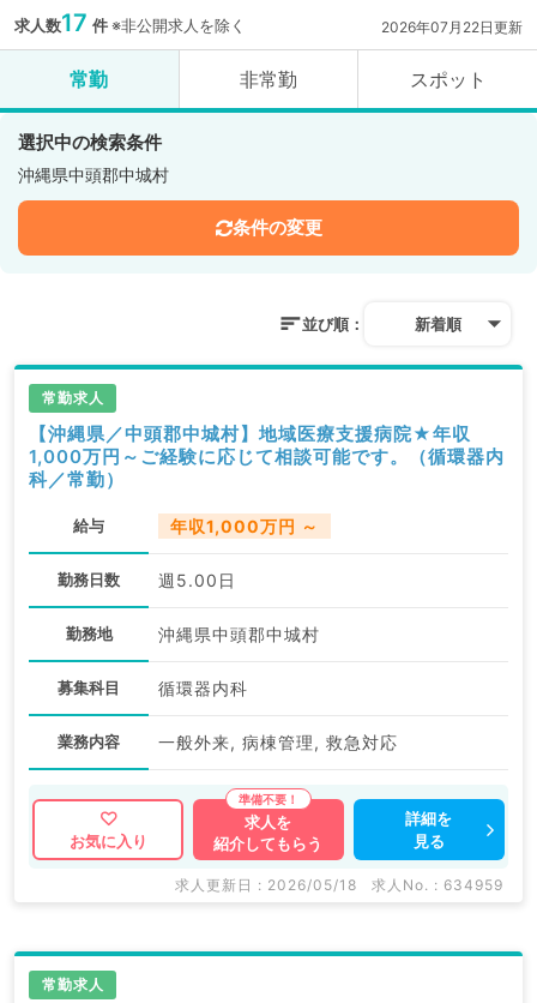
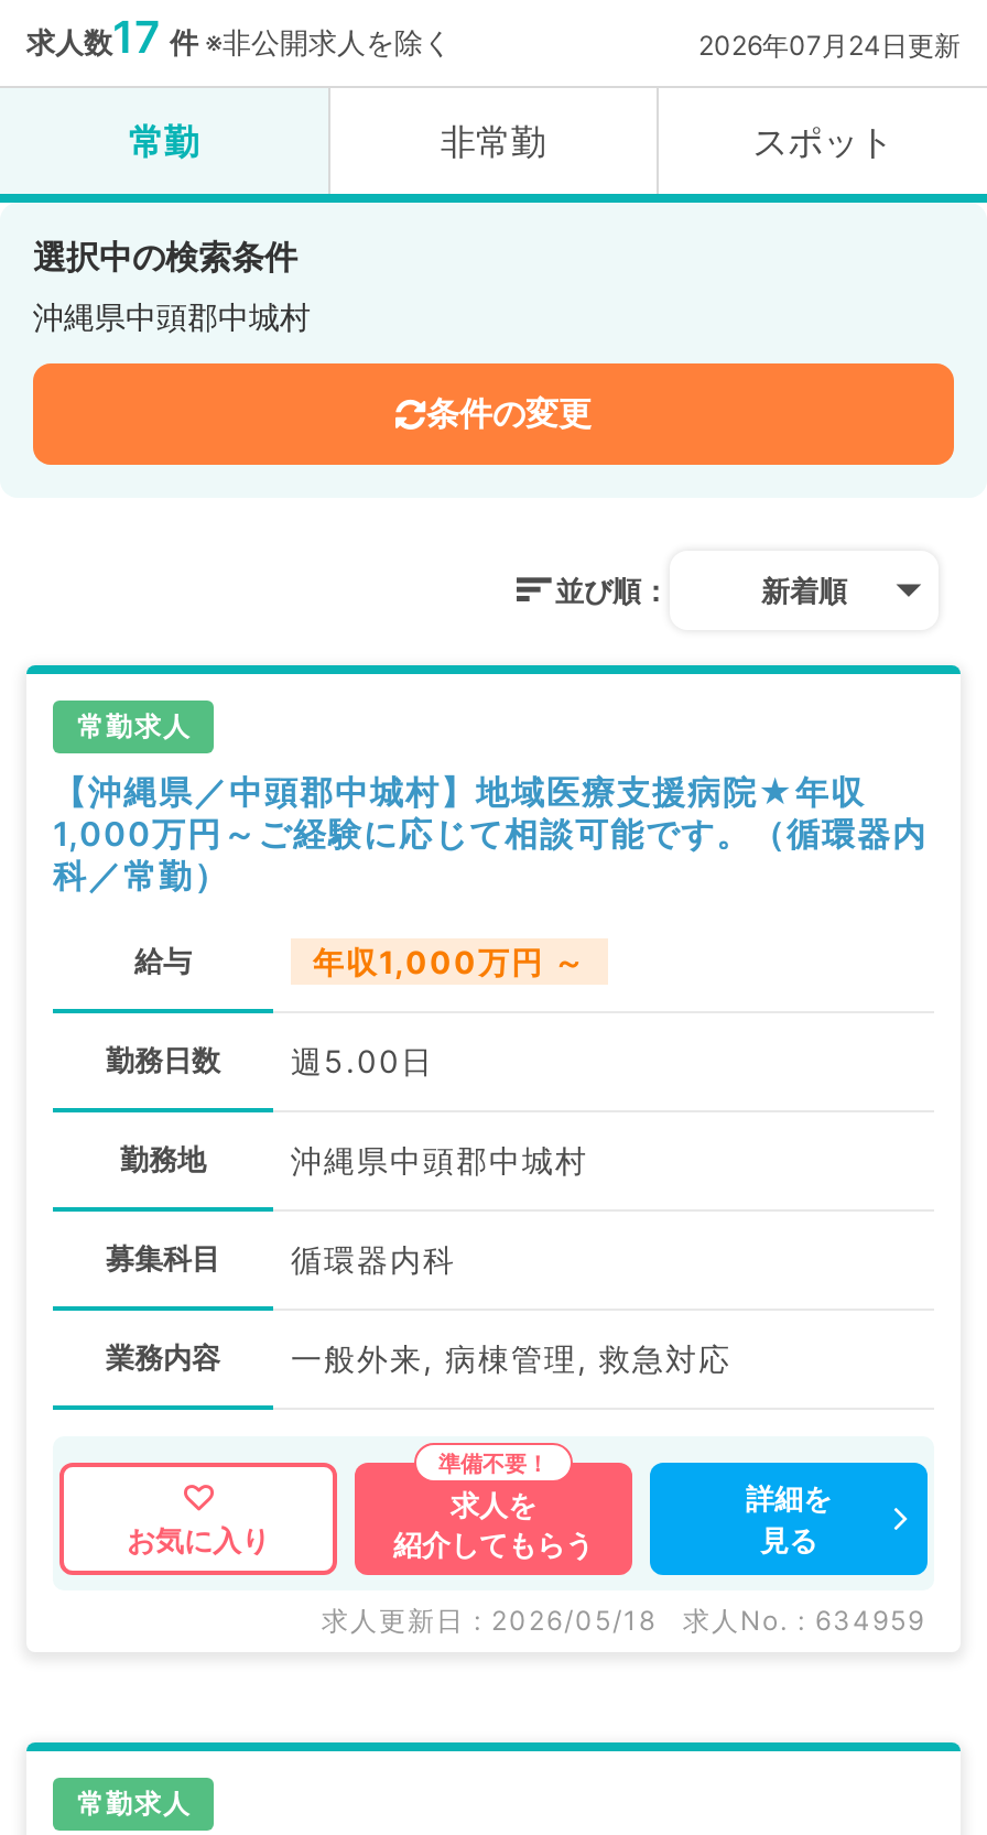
[381,18,523,36] 2026年07月22日更新 -> [698,29,961,62] 2026年07月24日更新

